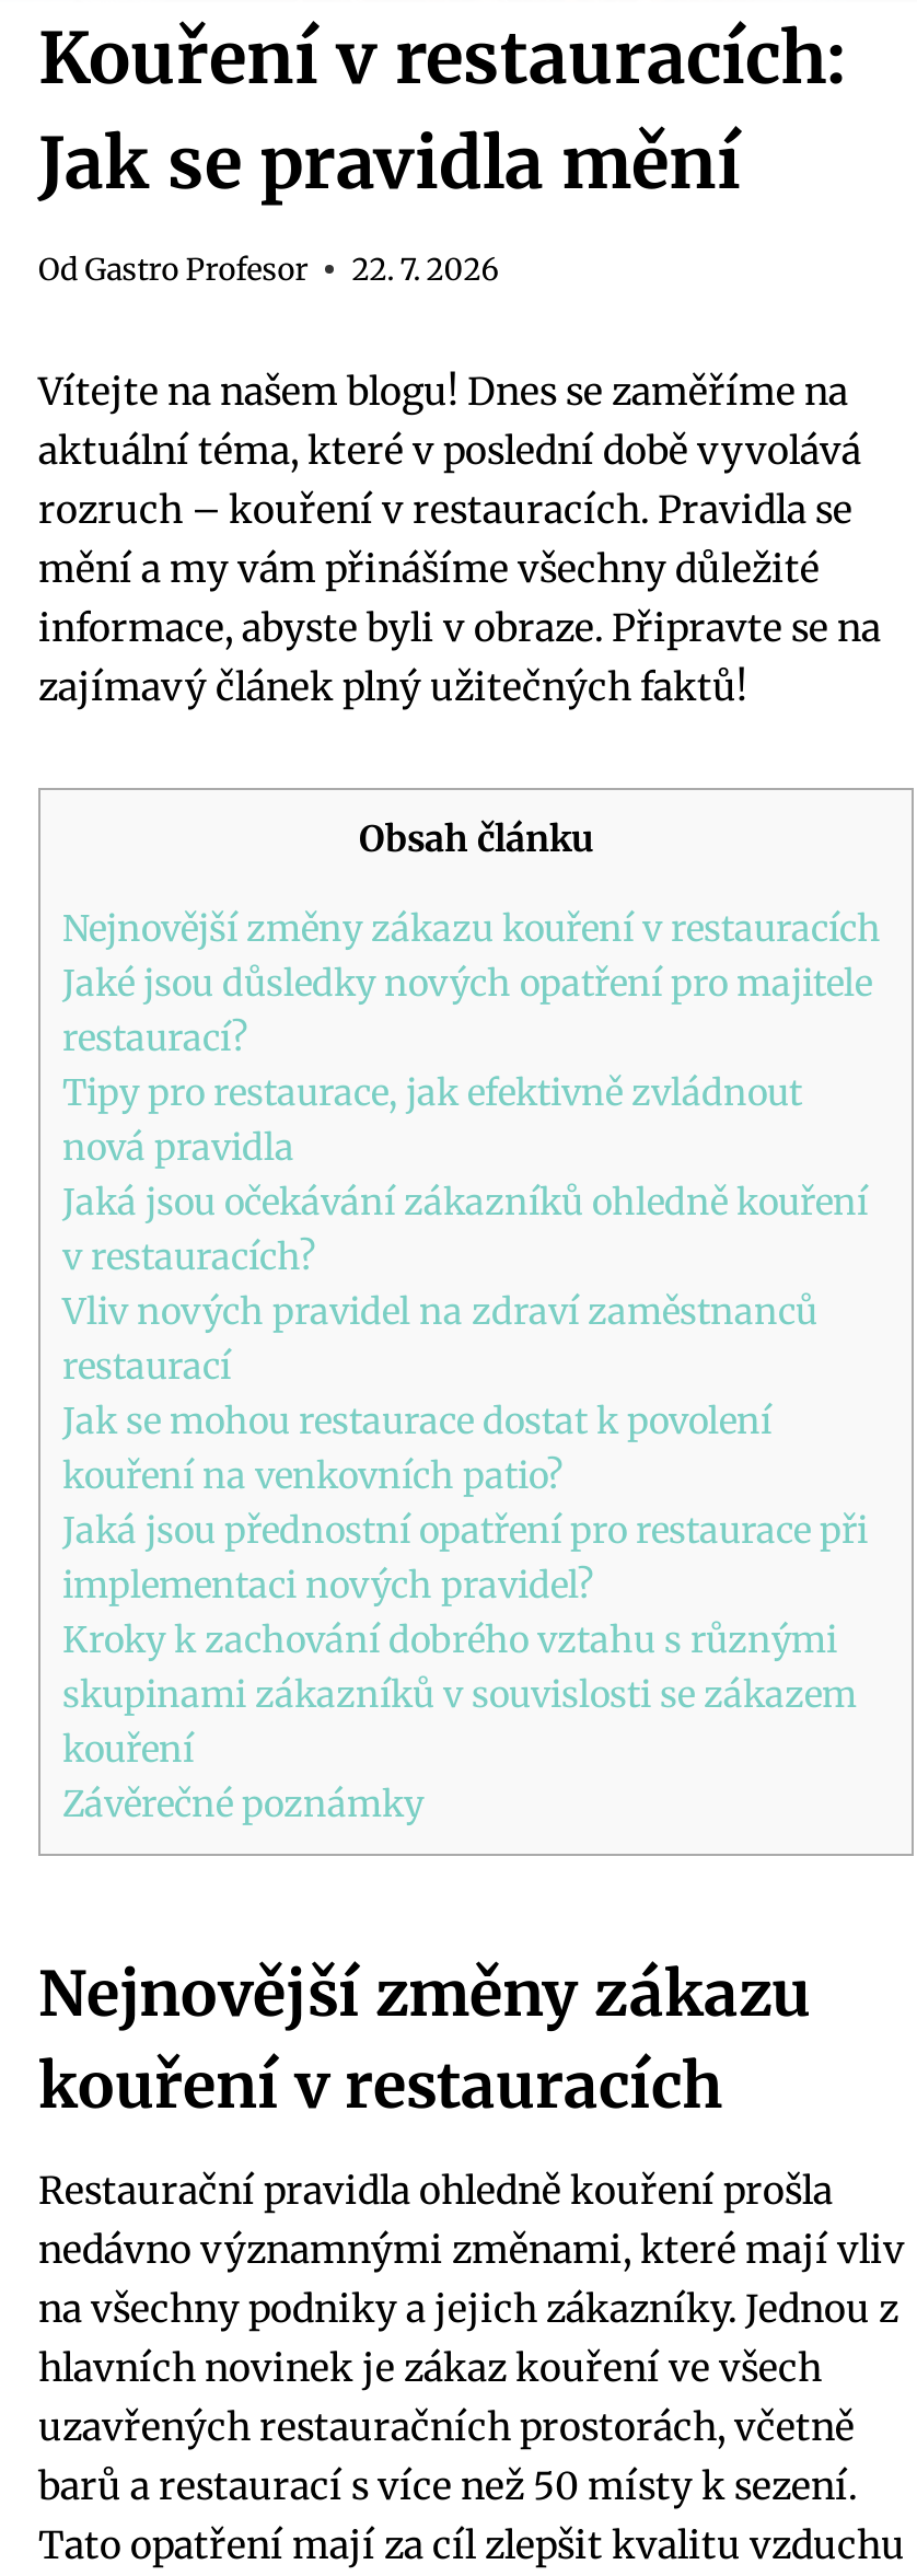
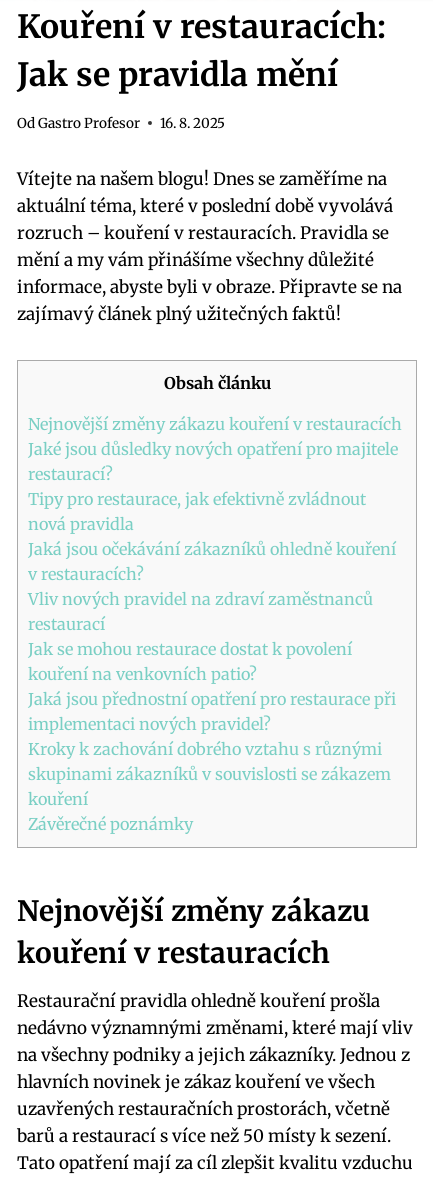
[38,251,498,288] Od Gastro Profesor 22. 7. 2026 -> [17,114,225,131] Od Gastro Profesor 16. 8. 2025

